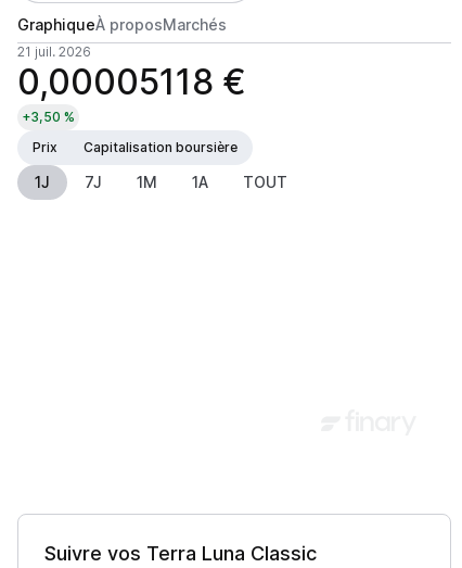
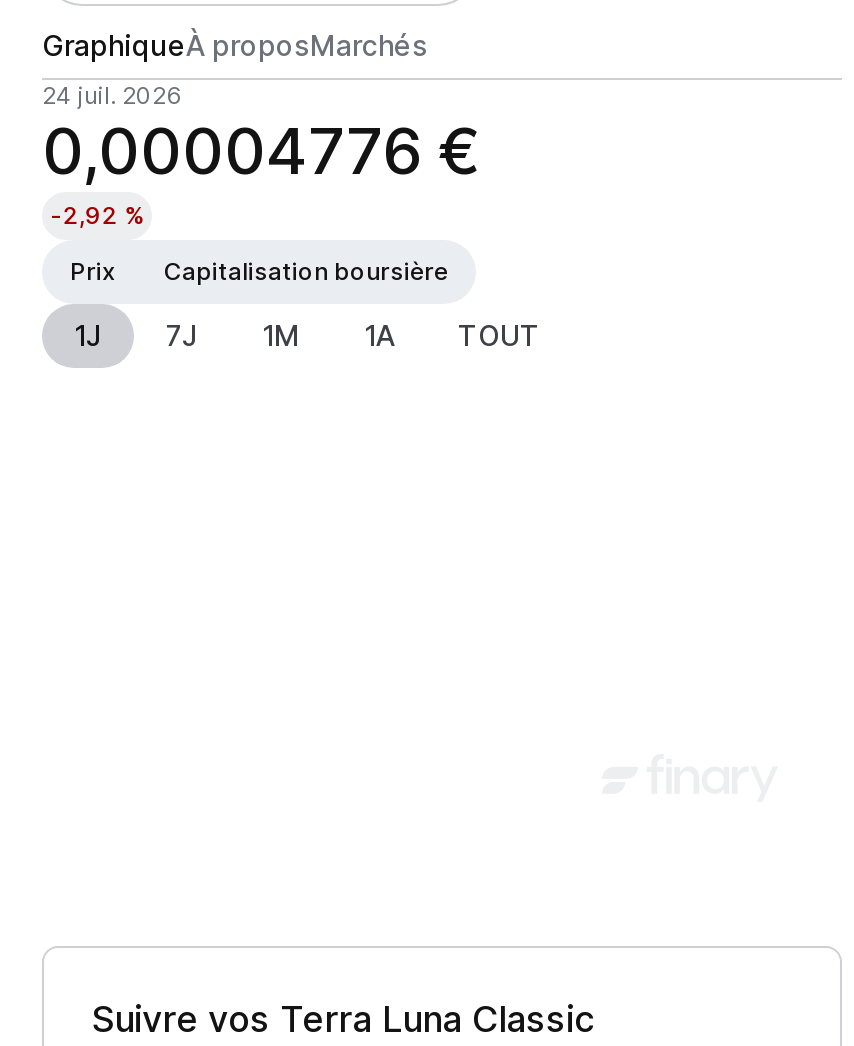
[17,43,91,60] 21 juil. 2026 -> [42,80,182,110] 24 juil. 2026
[17,61,246,103] 0,00005118 € -> [42,112,482,190] 0,00004776 €
[22,109,75,125] +3,50 % -> [50,200,145,230] -2,92 %

